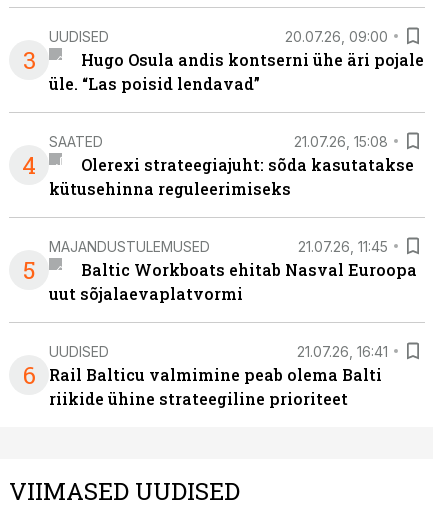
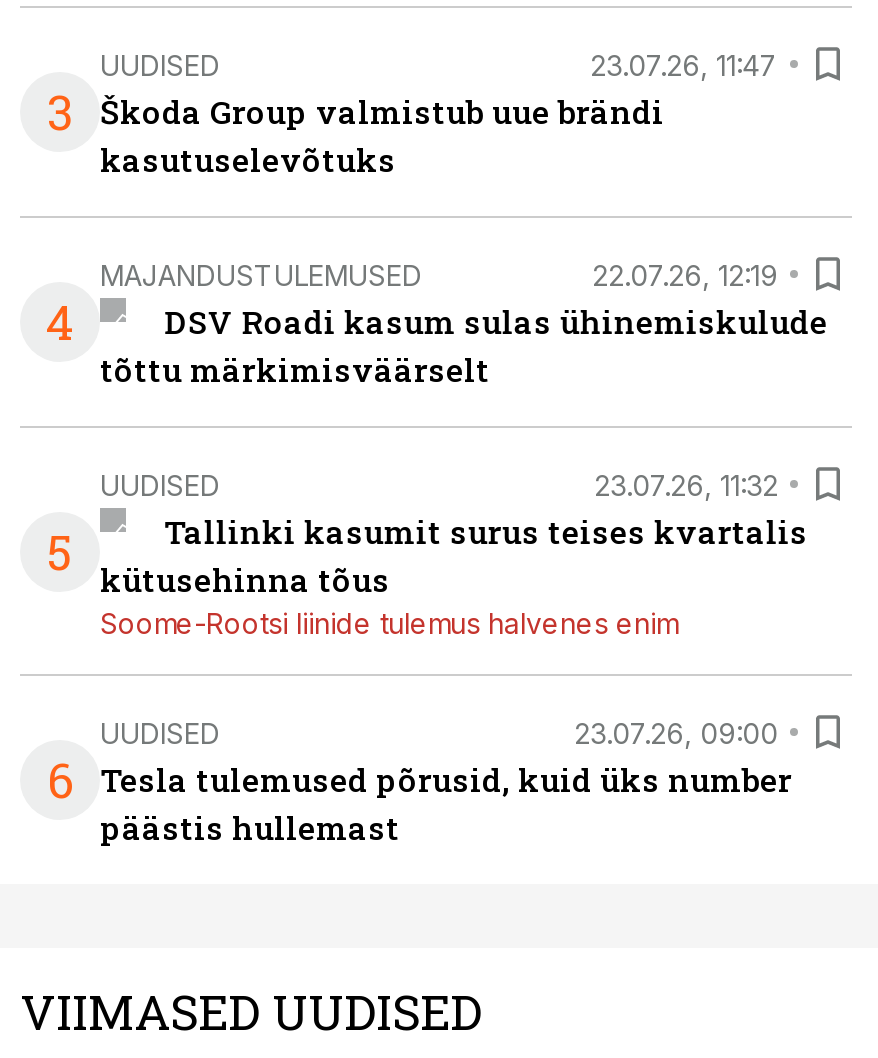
[49,27,424,94] 20.07.26, 09:00 | Hugo Osula andis kontserni ühe äri pojale | üle. “Las poisid lendavad” -> [100,47,778,180] 23.07.26, 11:47 | Škoda Group valmistub uue brändi | kasutuselevõtuks
[49,132,414,199] SAATED | 21.07.26, 15:08 | Olerexi strateegiajuht: sõda kasutatakse | kütusehinna reguleerimiseks -> [100,257,828,390] 22.07.26, 12:19 | DSV Roadi kasum sulas ühinemiskulude | tõttu märkimisväärselt
moved [49,237,210,254] -> [100,257,422,291]: MAJANDUSTULEMUSED
[49,237,417,304] 21.07.26, 11:45 | Baltic Workboats ehitab Nasval Euroopa | uut sõjalaevaplatvormi -> [100,467,808,640] UUDISED | 23.07.26, 11:32 | Tallinki kasumit surus teises kvartalis | kütusehinna tõus | Soome-Rootsi liinide tulemus halvenes enim
[49,342,388,409] 21.07.26, 16:41 | Rail Balticu valmimine peab olema Balti | riikide ühine strateegiline prioriteet -> [100,715,792,848] 23.07.26, 09:00 | Tesla tulemused põrusid, kuid üks number | päästis hullemast

